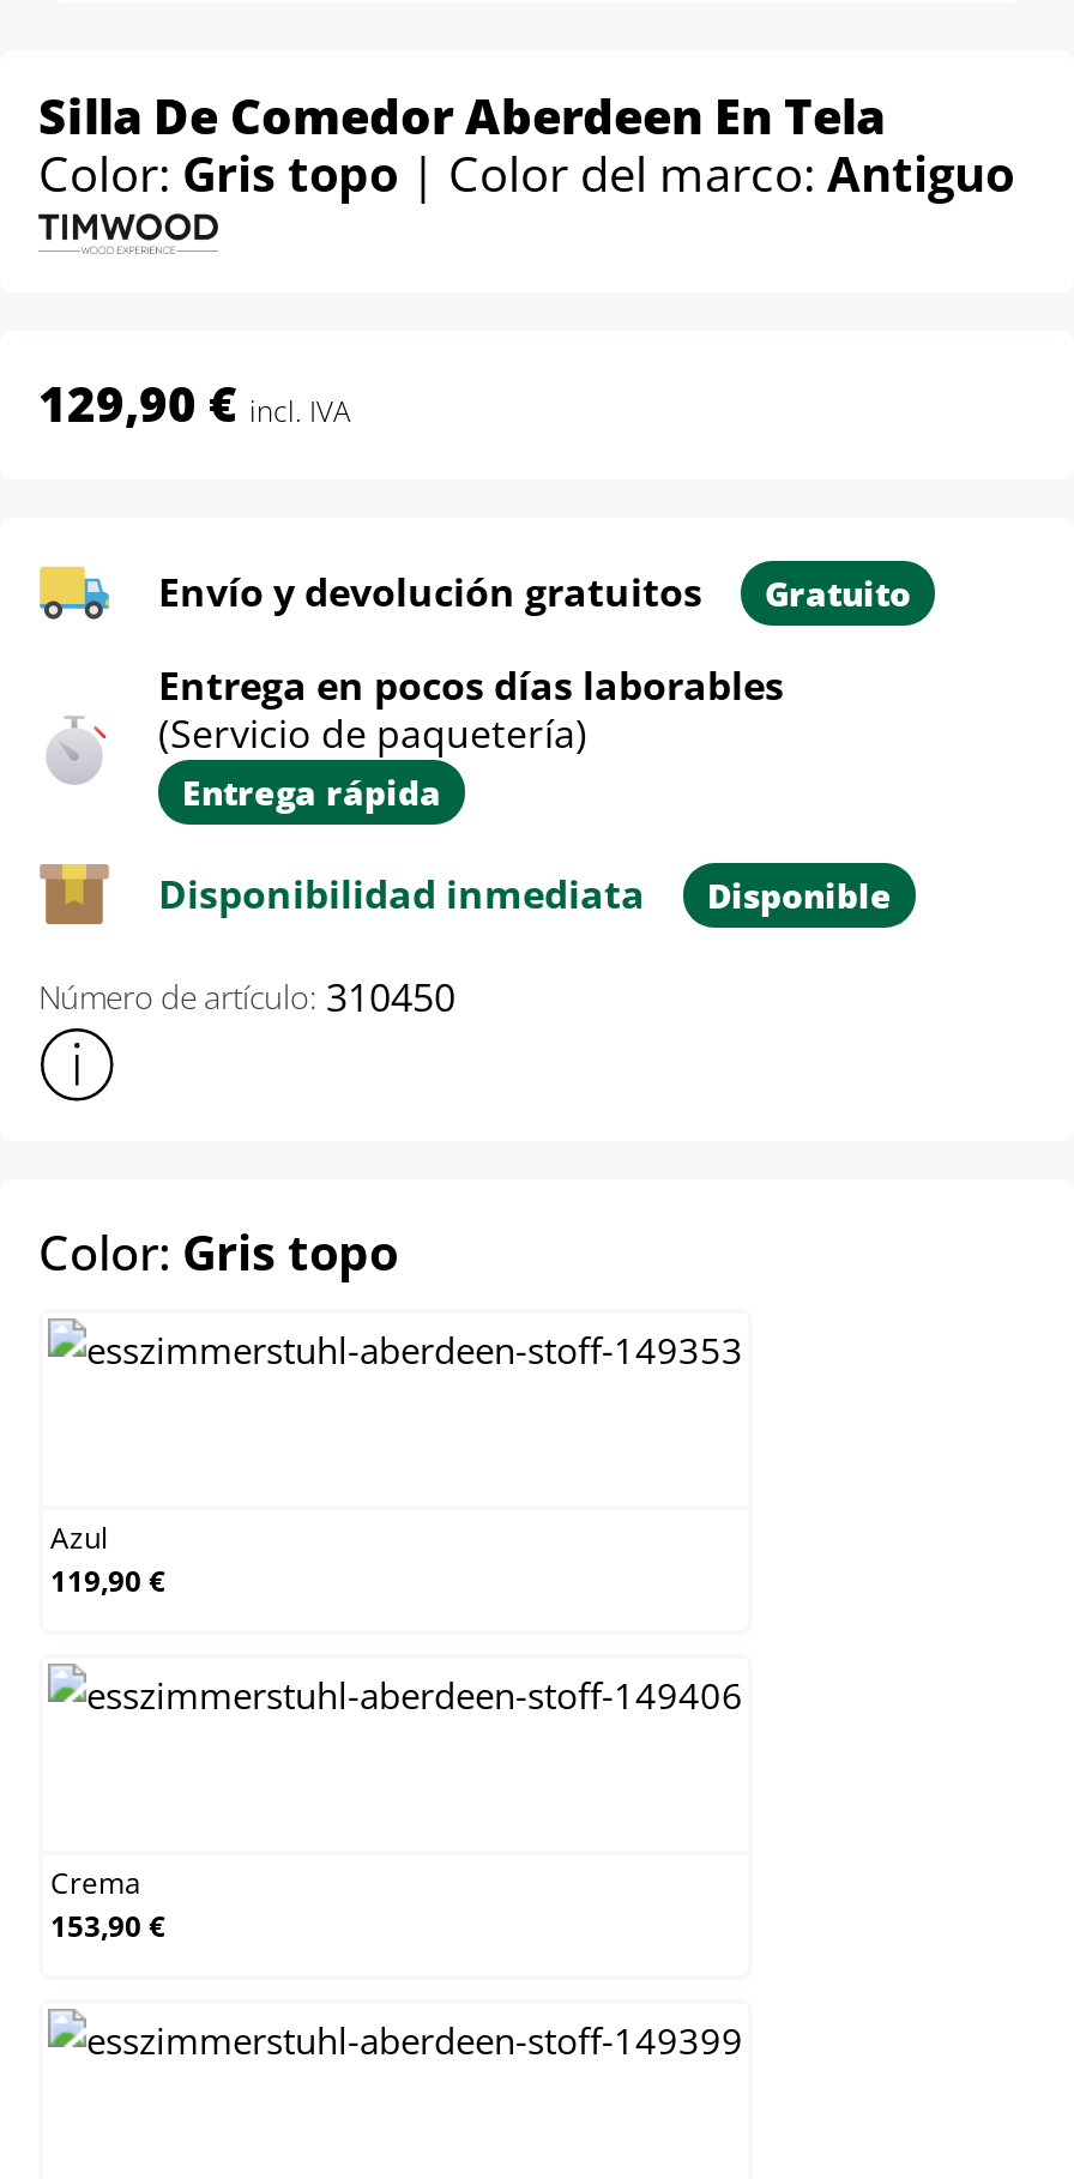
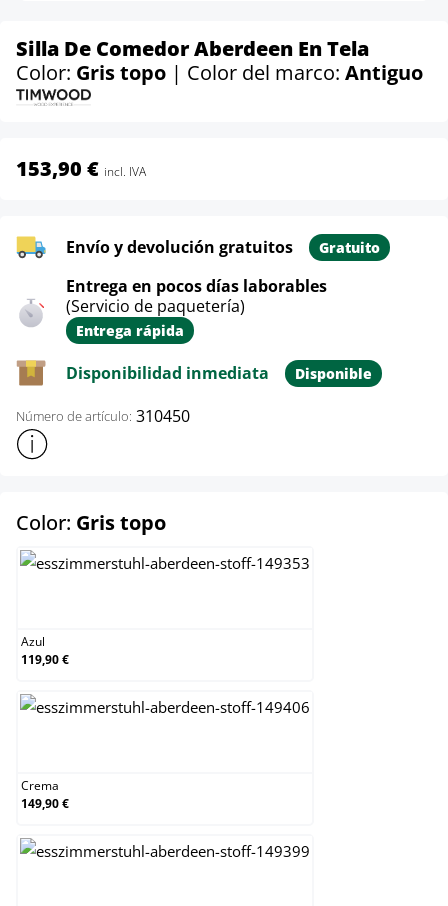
[38,372,350,436] 129,90 € incl. IVA -> [16,155,146,182] 153,90 € incl. IVA
[50,1906,165,1946] 153,90 € -> [21,795,69,812] 149,90 €

